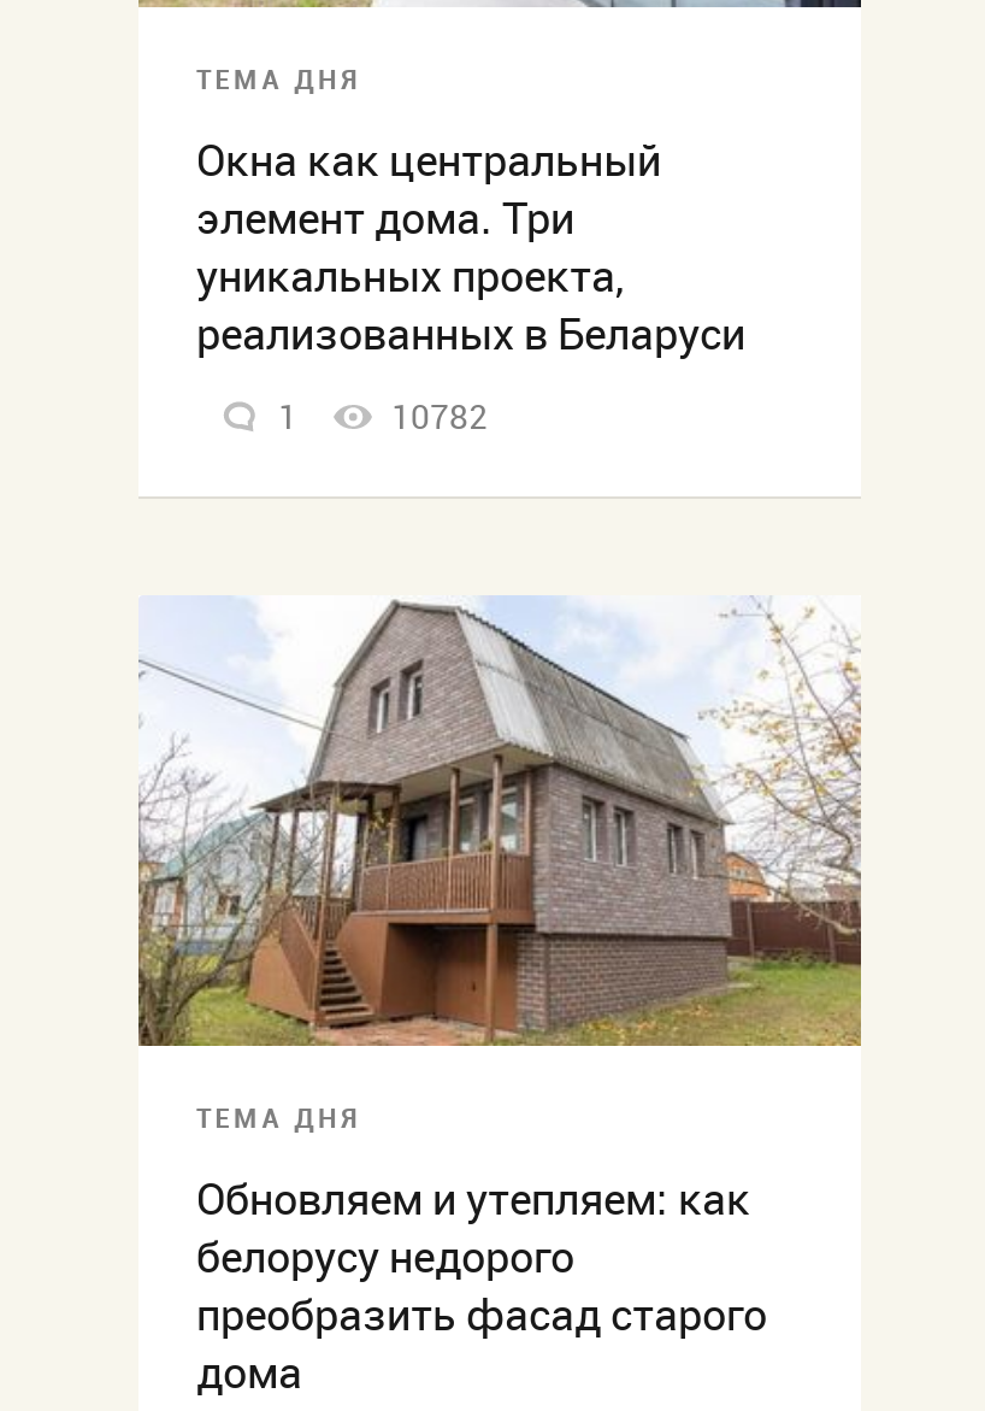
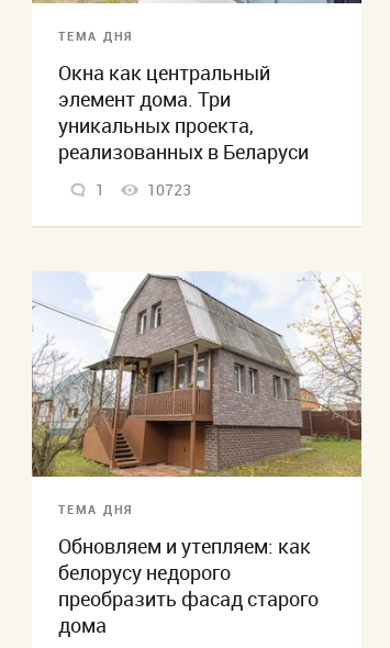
[391,398,488,436] 10782 -> [147,181,191,199] 10723

